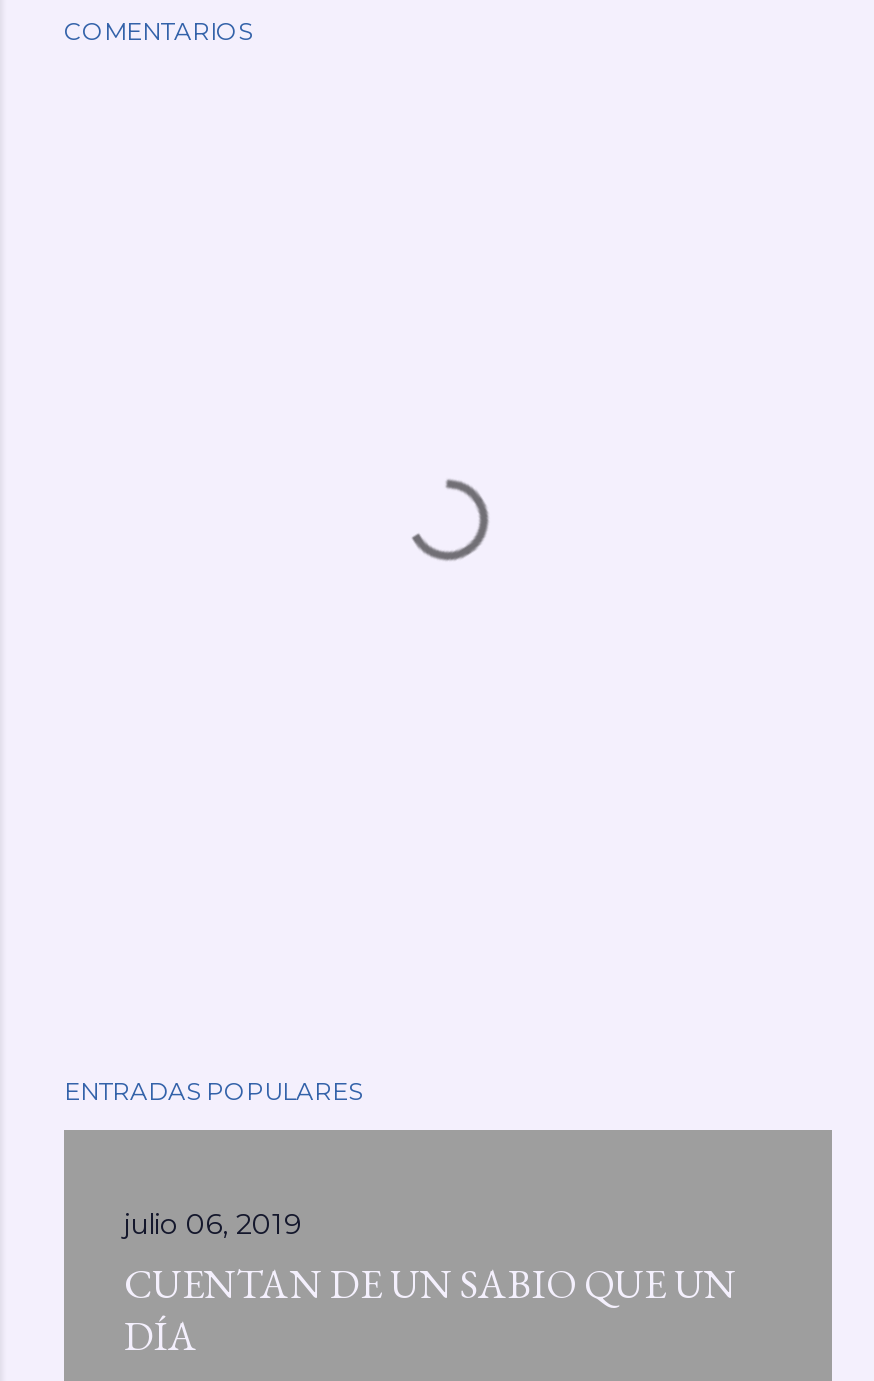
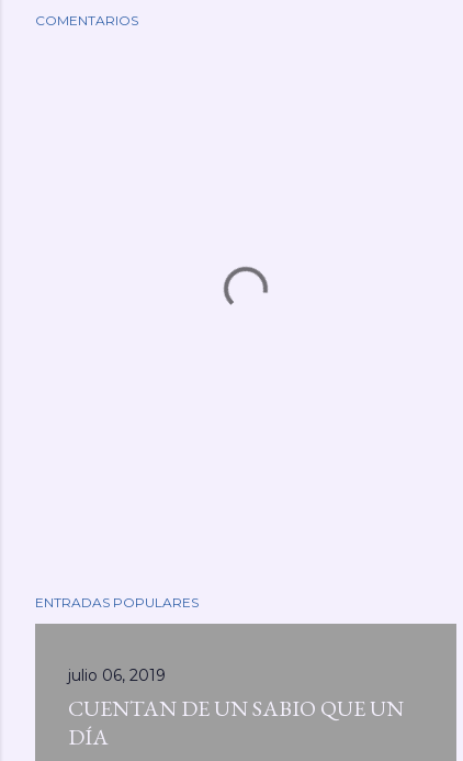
[408,478,488,564] [image] -> [223,266,267,311] [image]

